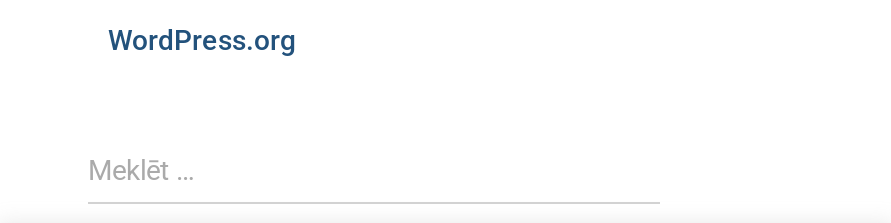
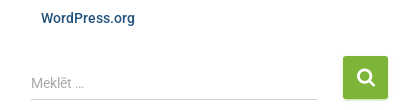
none -> [342,55,389,101] [image]

